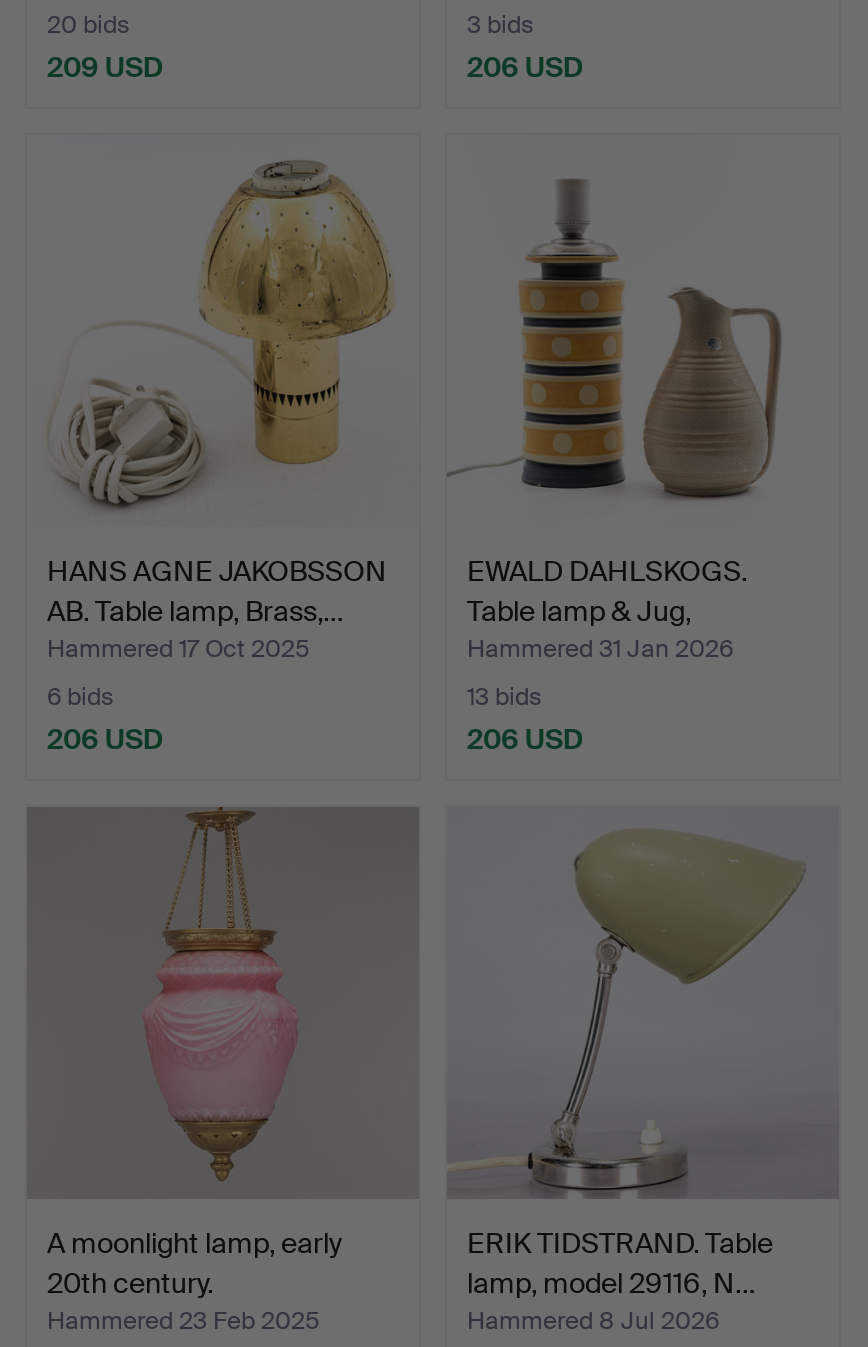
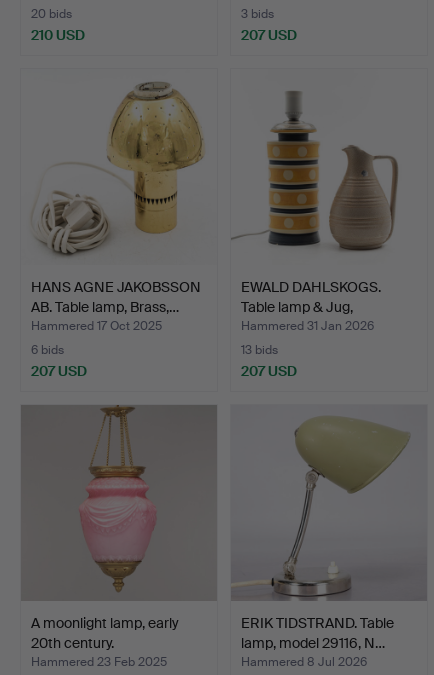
[47,49,163,85] 209 USD -> [31,26,85,44] 210 USD
[467,49,583,85] 206 USD -> [241,26,297,44] 207 USD
[47,721,163,757] 206 USD -> [31,362,87,380] 207 USD
[467,721,583,757] 206 USD -> [241,362,297,380] 207 USD

